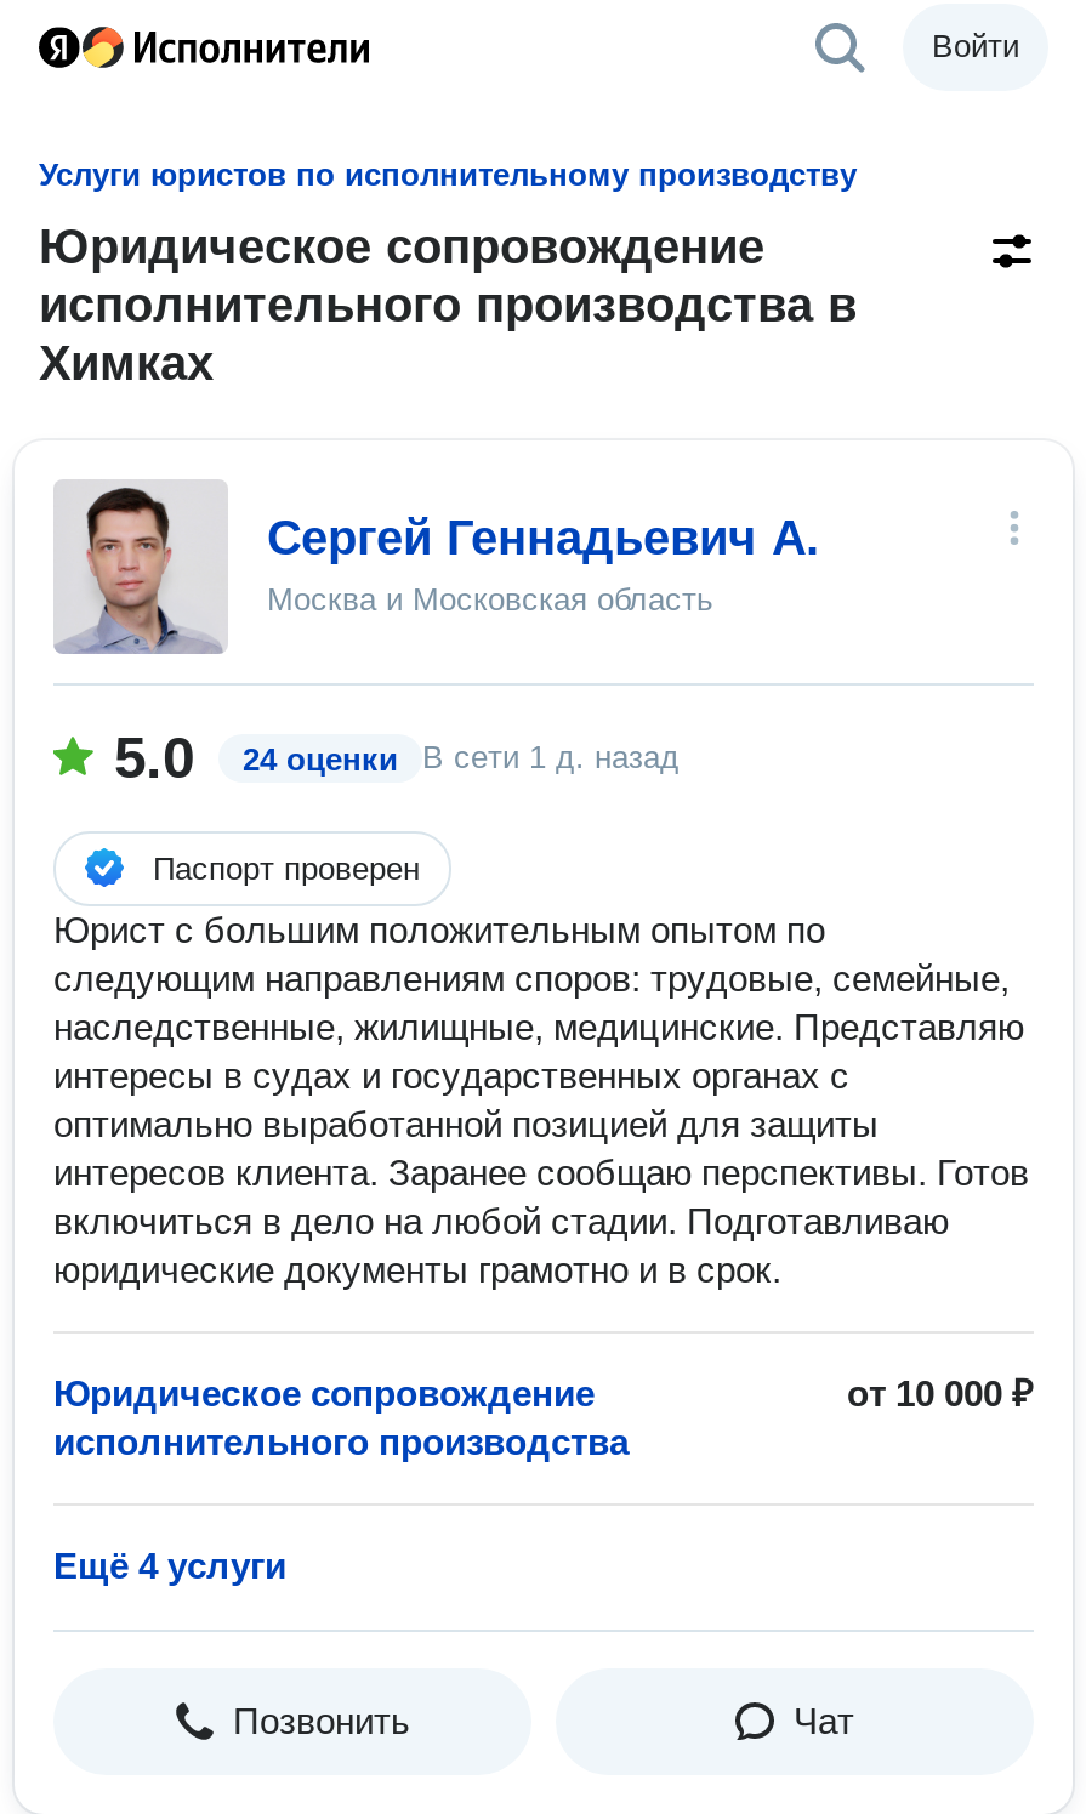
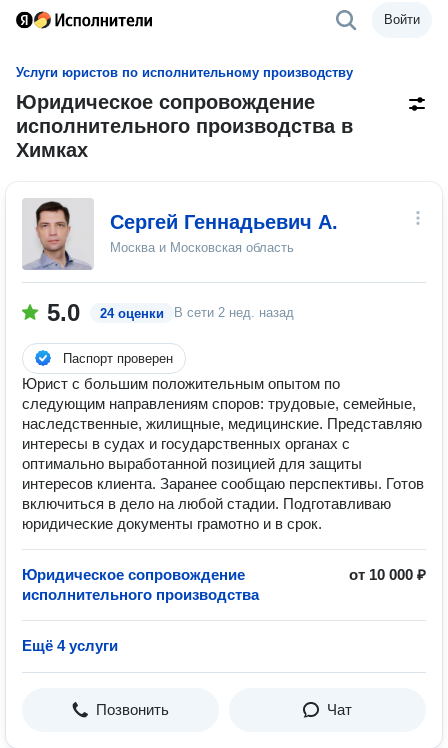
[422,739,680,775] В сети 1 д. назад -> [174,305,294,320] В сети 2 нед. назад

